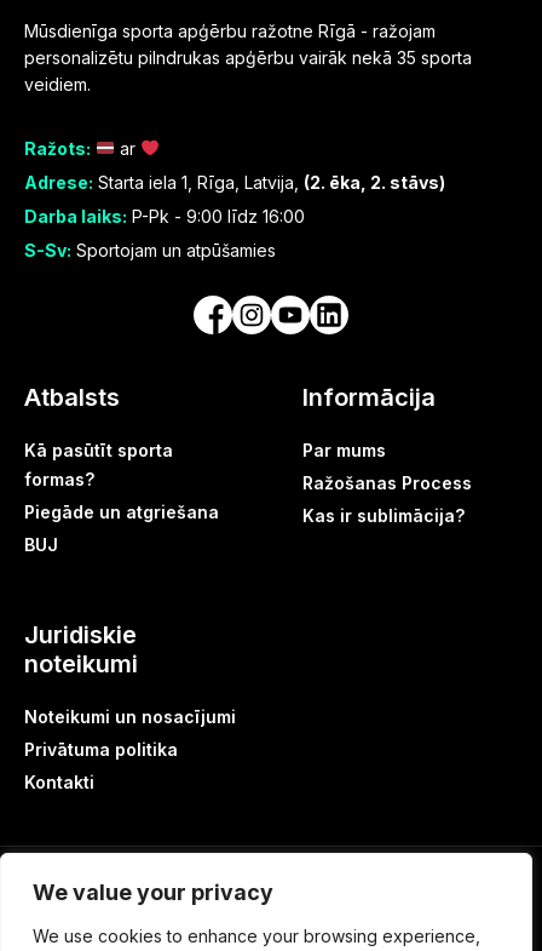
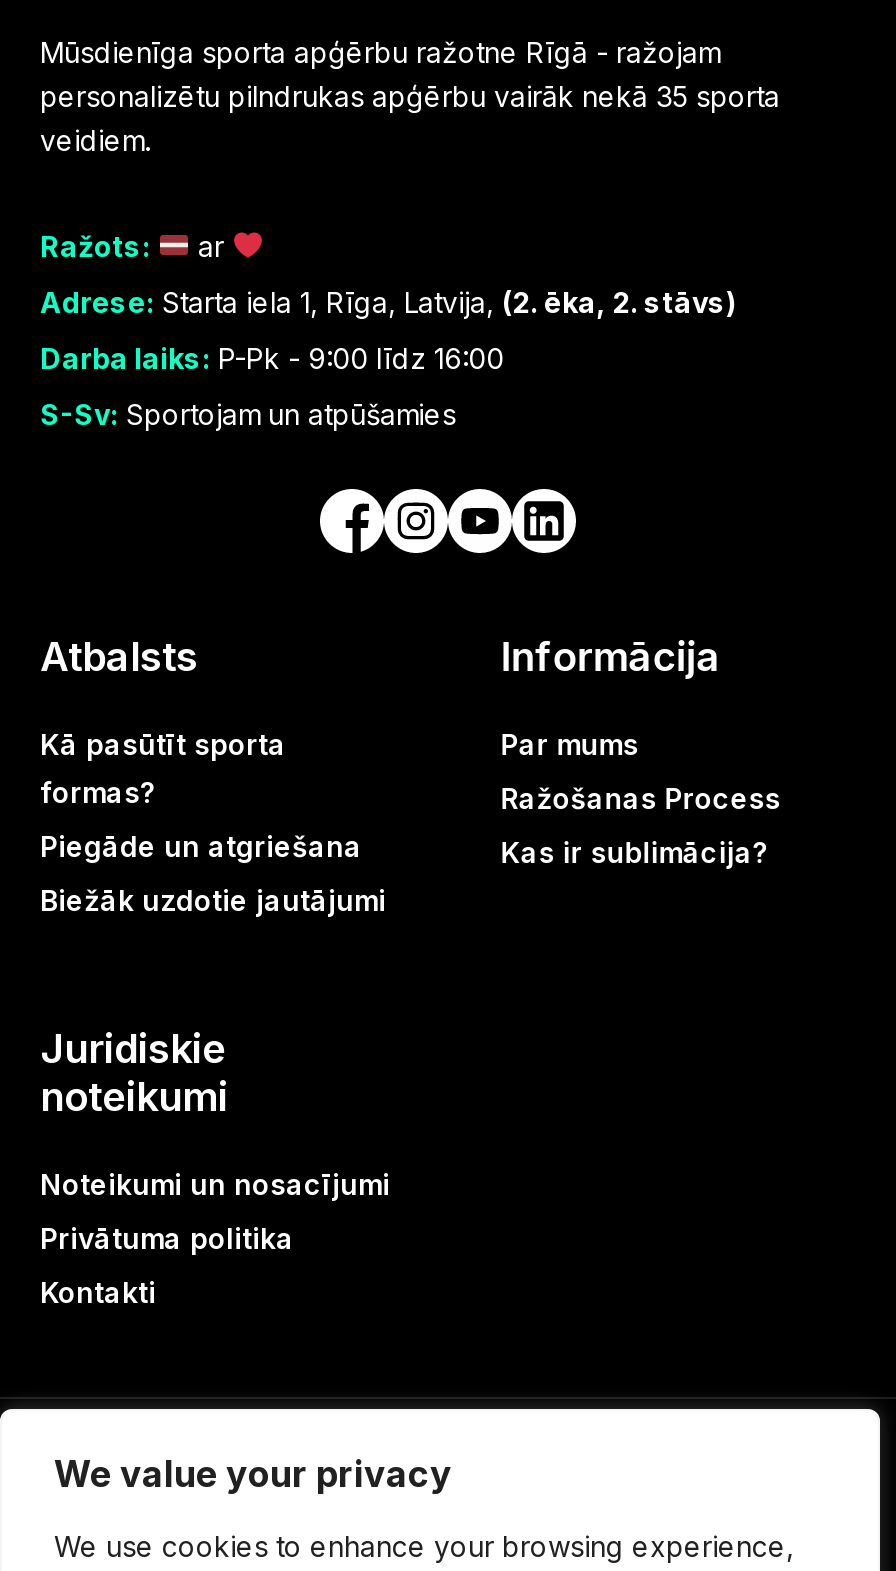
[24,534,58,554] BUJ -> [40,882,386,916] Biežāk uzdotie jautājumi

